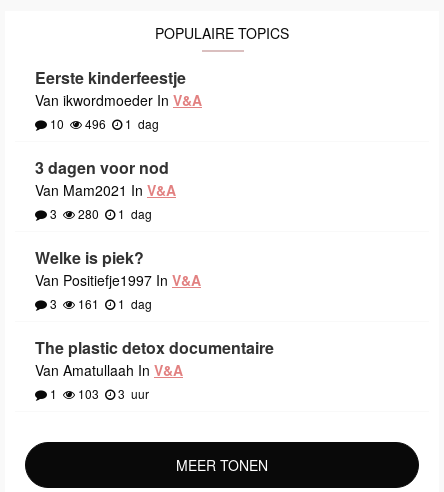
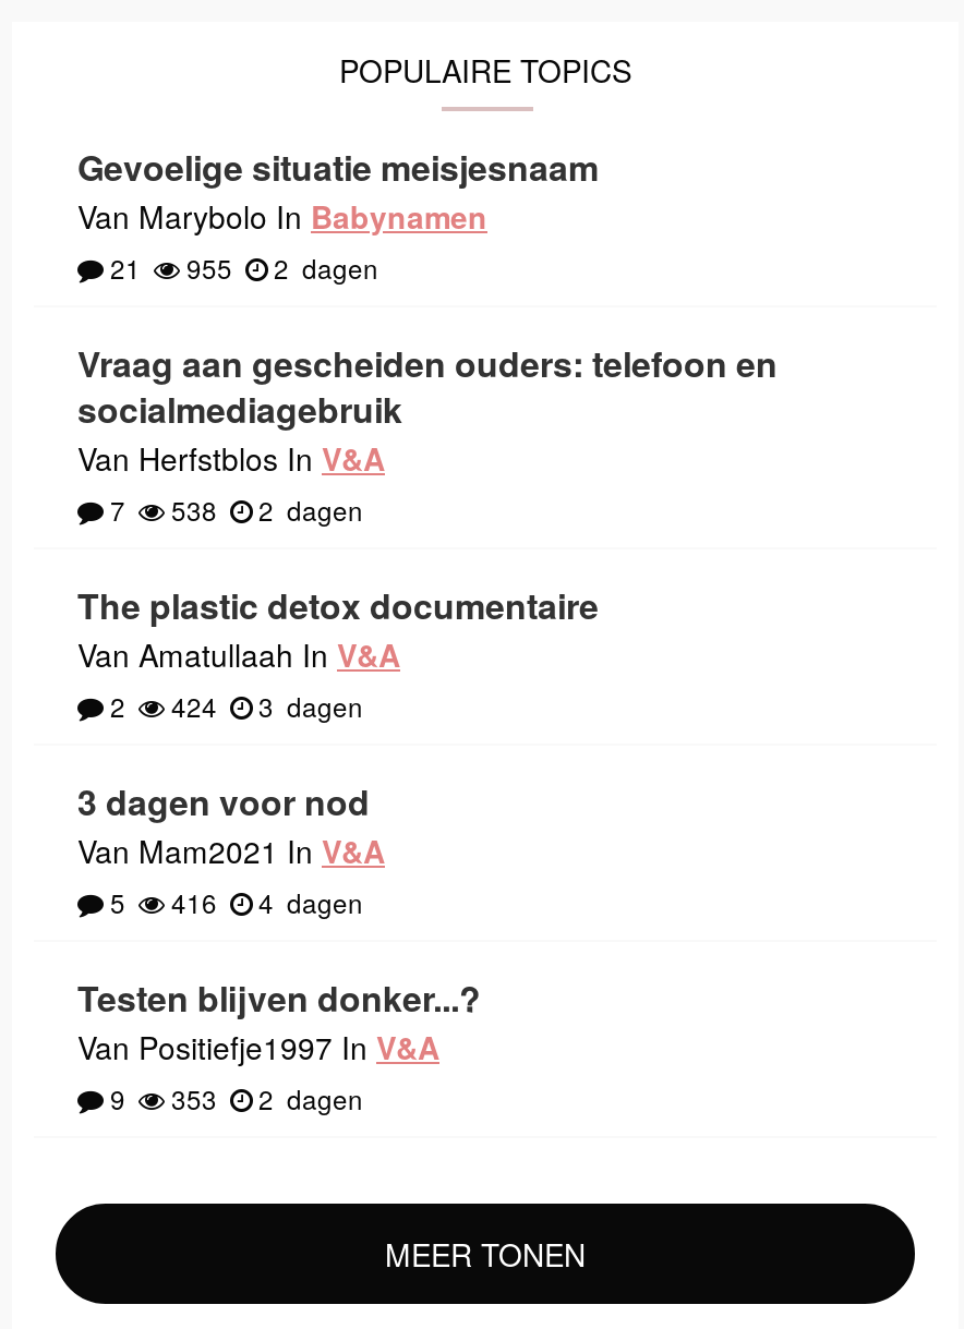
[35,66,202,132] Eerste kinderfeestje | Van ikwordmoeder In V&A | 10 | 496 | 1 dag -> [77,142,778,724] Gevoelige situatie meisjesnaam | Van Marybolo In Babynamen | 21 | 955 | 2 dagen | Vraag aan gescheiden ouders: telefoon en | socialmediagebruik | Van Herfstblos In V&A | 7 | 538 | 2 dagen | 2 | 424 | 3 dagen
moved [35,156,176,200] -> [77,776,385,872]: 3 dagen voor nod | Van Mam2021 In V&A
[47,205,152,222] 3 | 280 | 1 dag -> [104,883,363,920] 5 | 416 | 4 dagen
[35,246,144,269] Welke is piek? -> [77,972,481,1023] Testen blijven donker...?
moved [35,270,201,290] -> [77,1025,439,1068]: Van Positiefje1997 In V&A
[47,295,152,402] 3 | 161 | 1 dag | 1 | 103 | 3 uur -> [104,1079,363,1116] 9 | 353 | 2 dagen
moved [35,336,274,380] -> [77,580,599,676]: The plastic detox documentaire | Van Amatullaah In V&A

